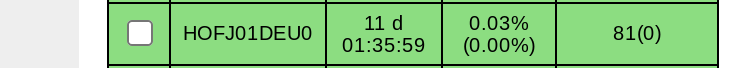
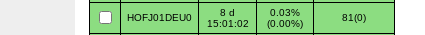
[364,12,404,34] 11 d -> [220,7,235,18] 8 d
[342,34,535,56] 01:35:59 (0.00%) -> [206,18,303,29] 15:01:02 (0.00%)

